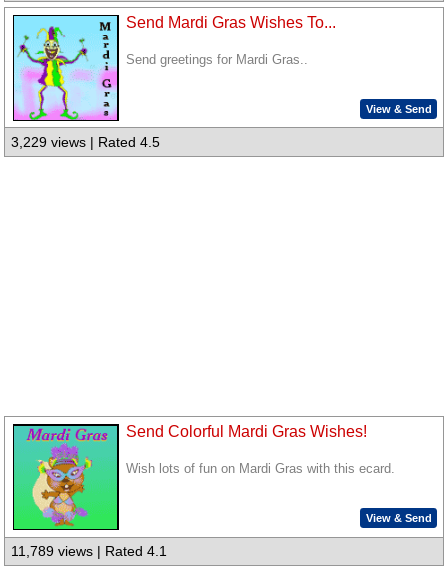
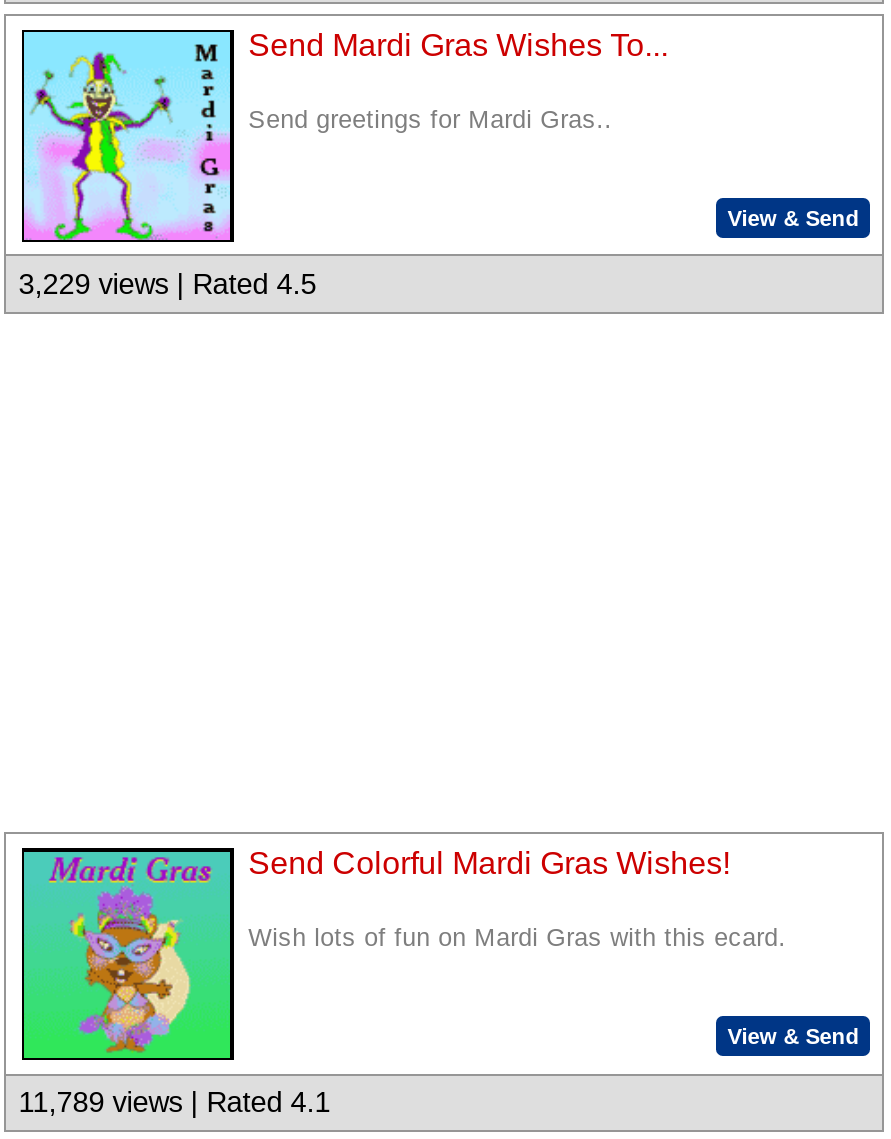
[31,454,97,524] [image] -> [60,908,192,1048] [image]

